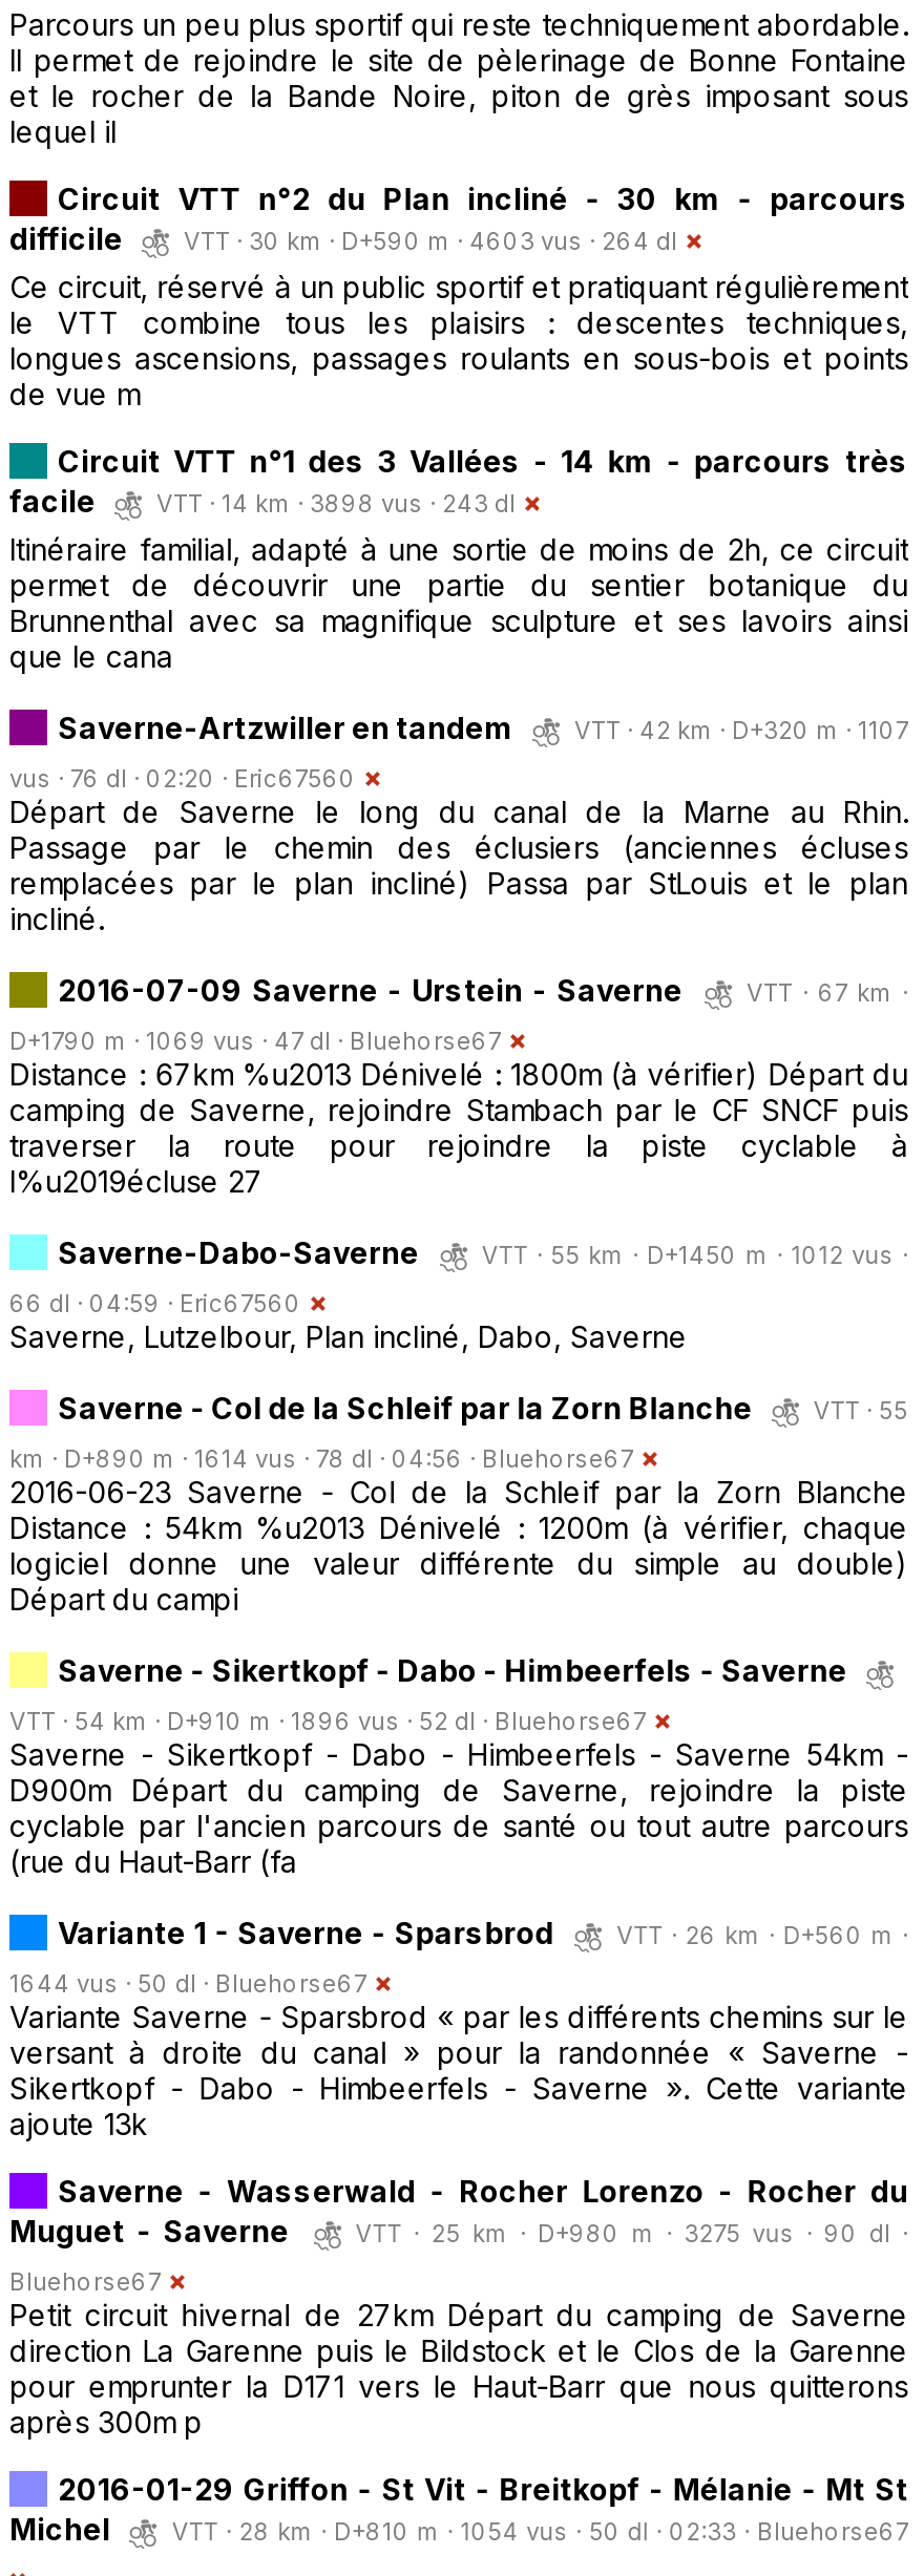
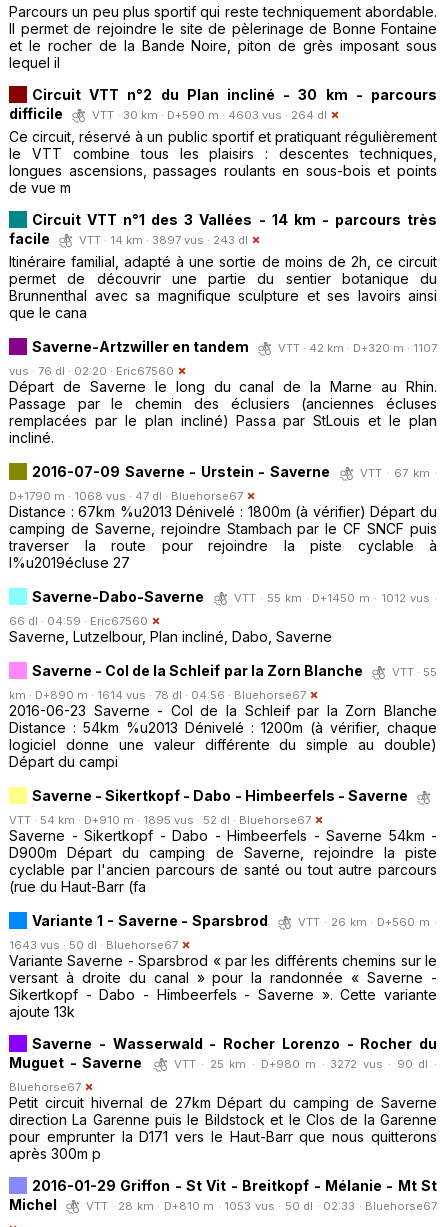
[156,488,516,518] VTT · 14 km · 3898 vus · 243 dl -> [79,232,248,246] VTT · 14 km · 3897 vus · 243 dl
[9,1027,501,1056] D+1790 m · 1069 vus · 47 dl · Bluehorse67 -> [9,489,243,503] D+1790 m · 1068 vus · 47 dl · Bluehorse67
[9,1707,646,1736] VTT · 54 km · D+910 m · 1896 vus · 52 dl · Bluehorse67 -> [9,813,311,827] VTT · 54 km · D+910 m · 1895 vus · 52 dl · Bluehorse67
[9,1969,366,1999] 1644 vus · 50 dl · Bluehorse67 -> [9,938,178,952] 1643 vus · 50 dl · Bluehorse67
[355,2218,908,2247] VTT · 25 km · D+980 m · 3275 vus · 90 dl · -> [174,1056,437,1070] VTT · 25 km · D+980 m · 3272 vus · 90 dl ·
[172,2516,908,2546] VTT · 28 km · D+810 m · 1054 vus · 50 dl · 02:33 · Bluehorse67 -> [86,1198,437,1212] VTT · 28 km · D+810 m · 1053 vus · 50 dl · 02:33 · Bluehorse67

